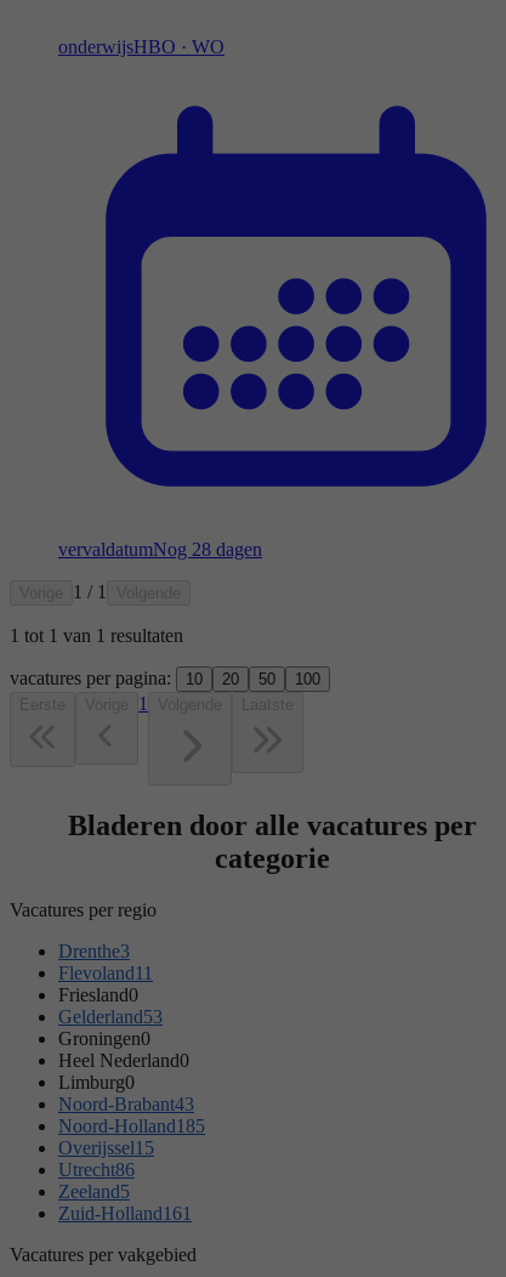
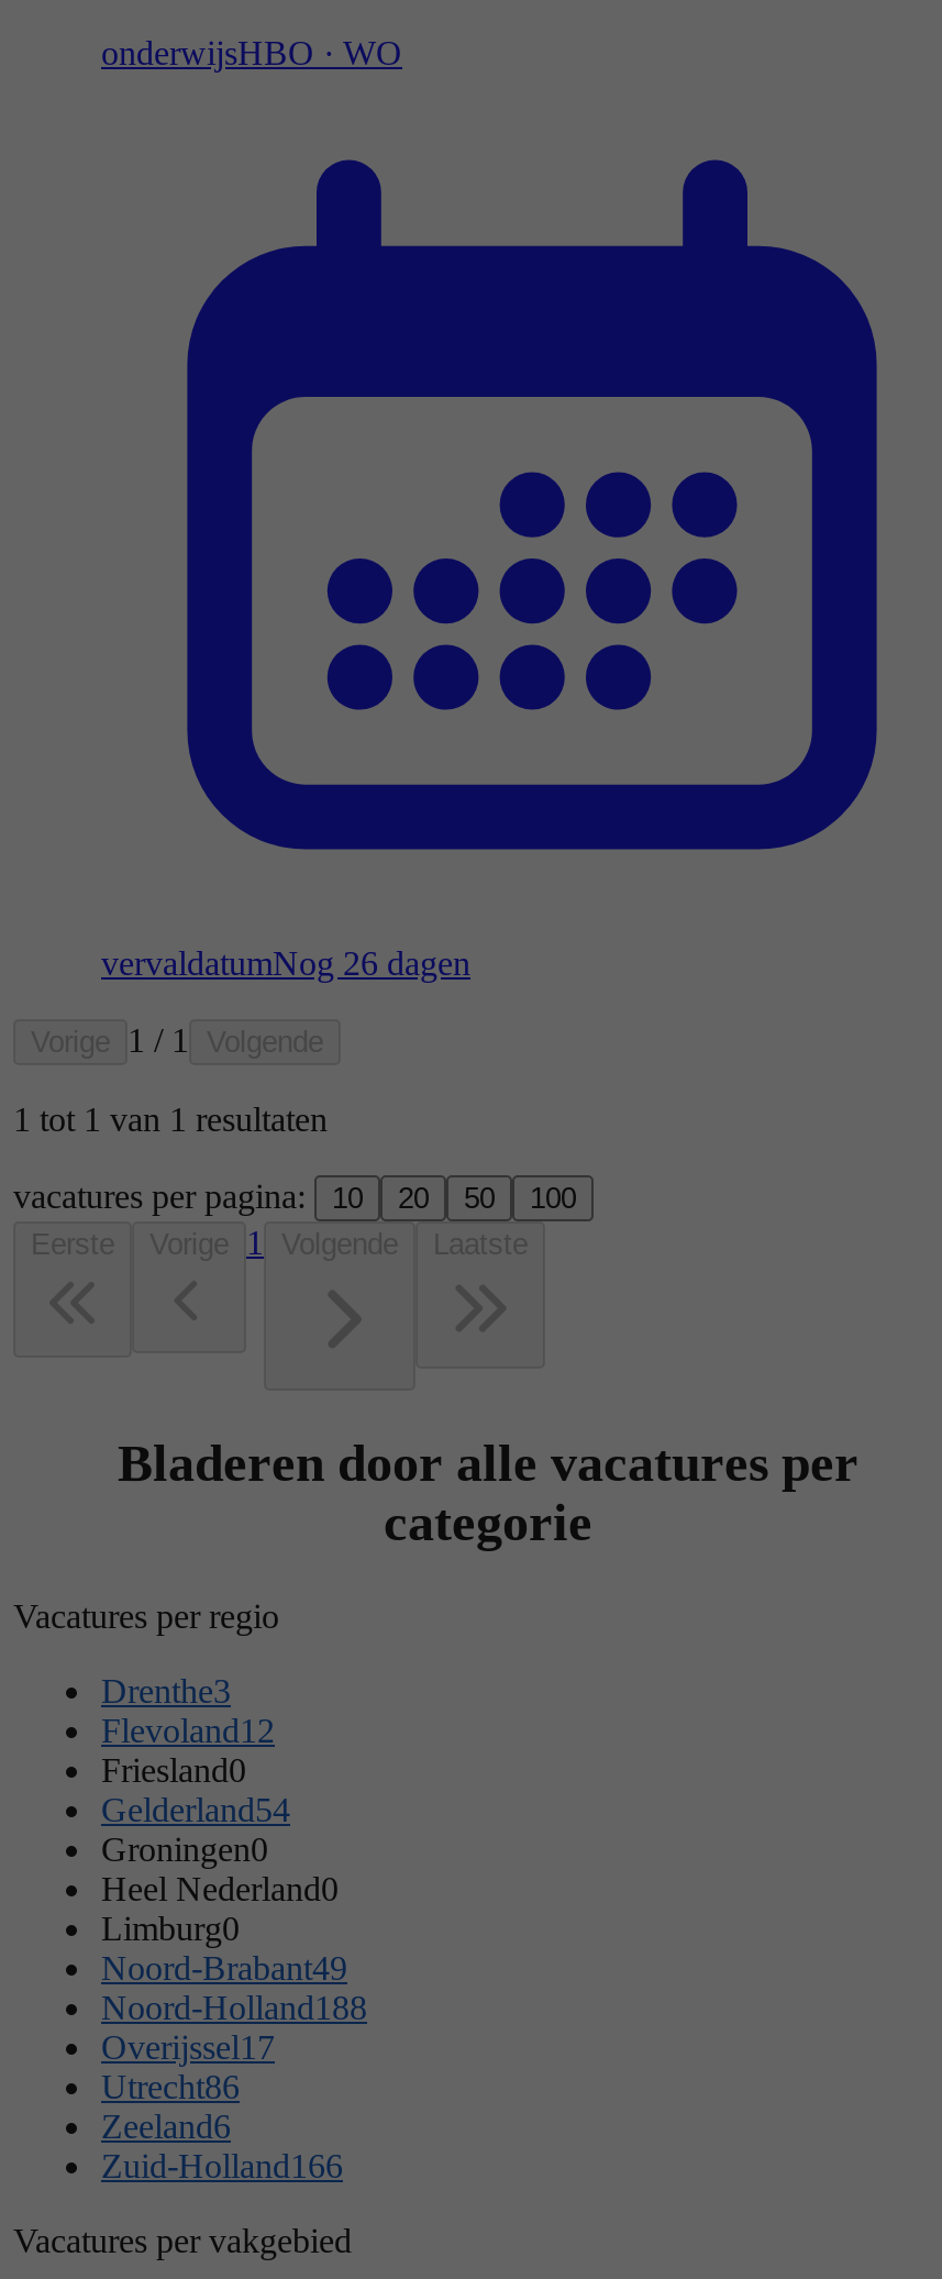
[58,539,262,559] vervaldatumNog 28 dagen -> [101,944,470,981] vervaldatumNog 26 dagen
[58,962,153,983] Flevoland11 -> [101,1711,275,1748] Flevoland12
[58,1006,163,1026] Gelderland53 -> [101,1790,290,1827] Gelderland54
[58,1093,194,1114] Noord-Brabant43 -> [101,1948,347,1986] Noord-Brabant49
[58,1115,205,1136] Noord-Holland185 -> [101,1988,367,2025] Noord-Holland188
[58,1137,154,1158] Overijssel15 -> [101,2027,275,2065] Overijssel17
[58,1181,130,1201] Zeeland5 -> [101,2107,231,2144] Zeeland6
[58,1202,192,1223] Zuid-Holland161 -> [101,2146,343,2184] Zuid-Holland166

